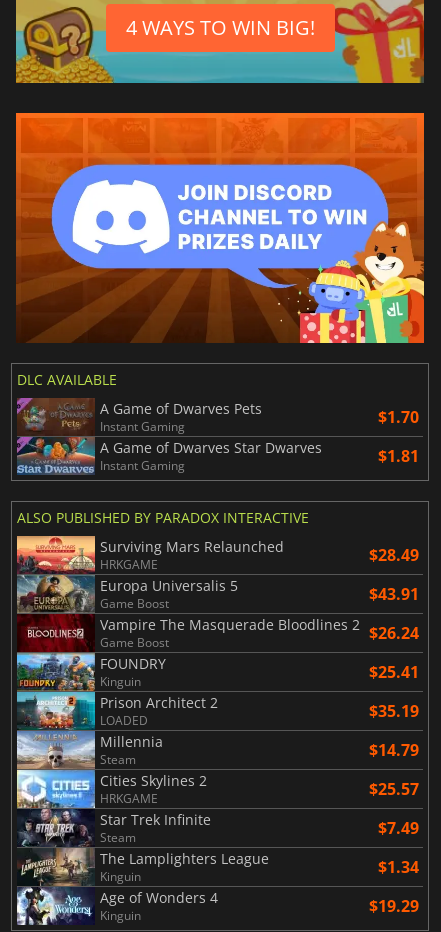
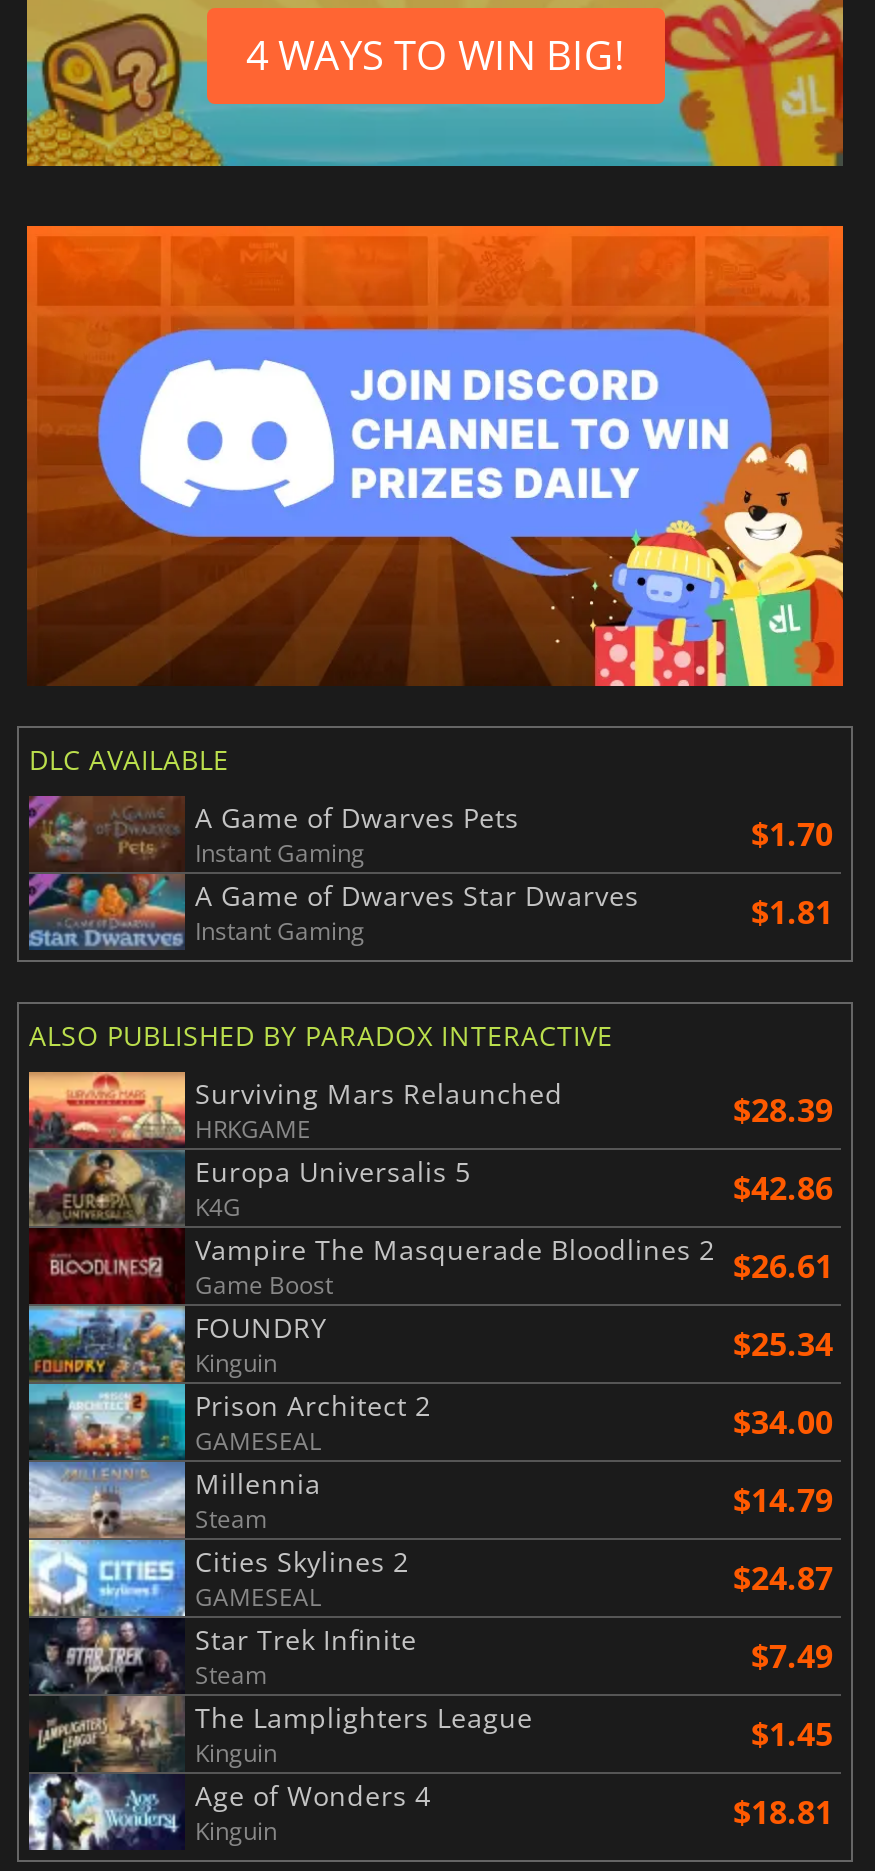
[369,544,419,566] $28.49 -> [733,1088,833,1132] $28.39
[100,583,419,612] Game Boost | $43.91 -> [195,1166,833,1224] K4G | $42.86
[100,615,419,644] Vampire The Masquerade Bloodlines 2 $26.24 -> [195,1230,833,1288] Vampire The Masquerade Bloodlines 2 $26.61
[369,661,419,683] $25.41 -> [733,1322,833,1366] $25.34
[100,700,419,729] LOADED | $35.19 -> [195,1400,833,1458] GAMESEAL | $34.00
[100,778,419,807] HRKGAME | $25.57 -> [195,1556,833,1614] GAMESEAL | $24.87
[378,856,419,878] $1.34 -> [751,1712,833,1756] $1.45
[369,895,419,917] $19.29 -> [733,1790,833,1834] $18.81

